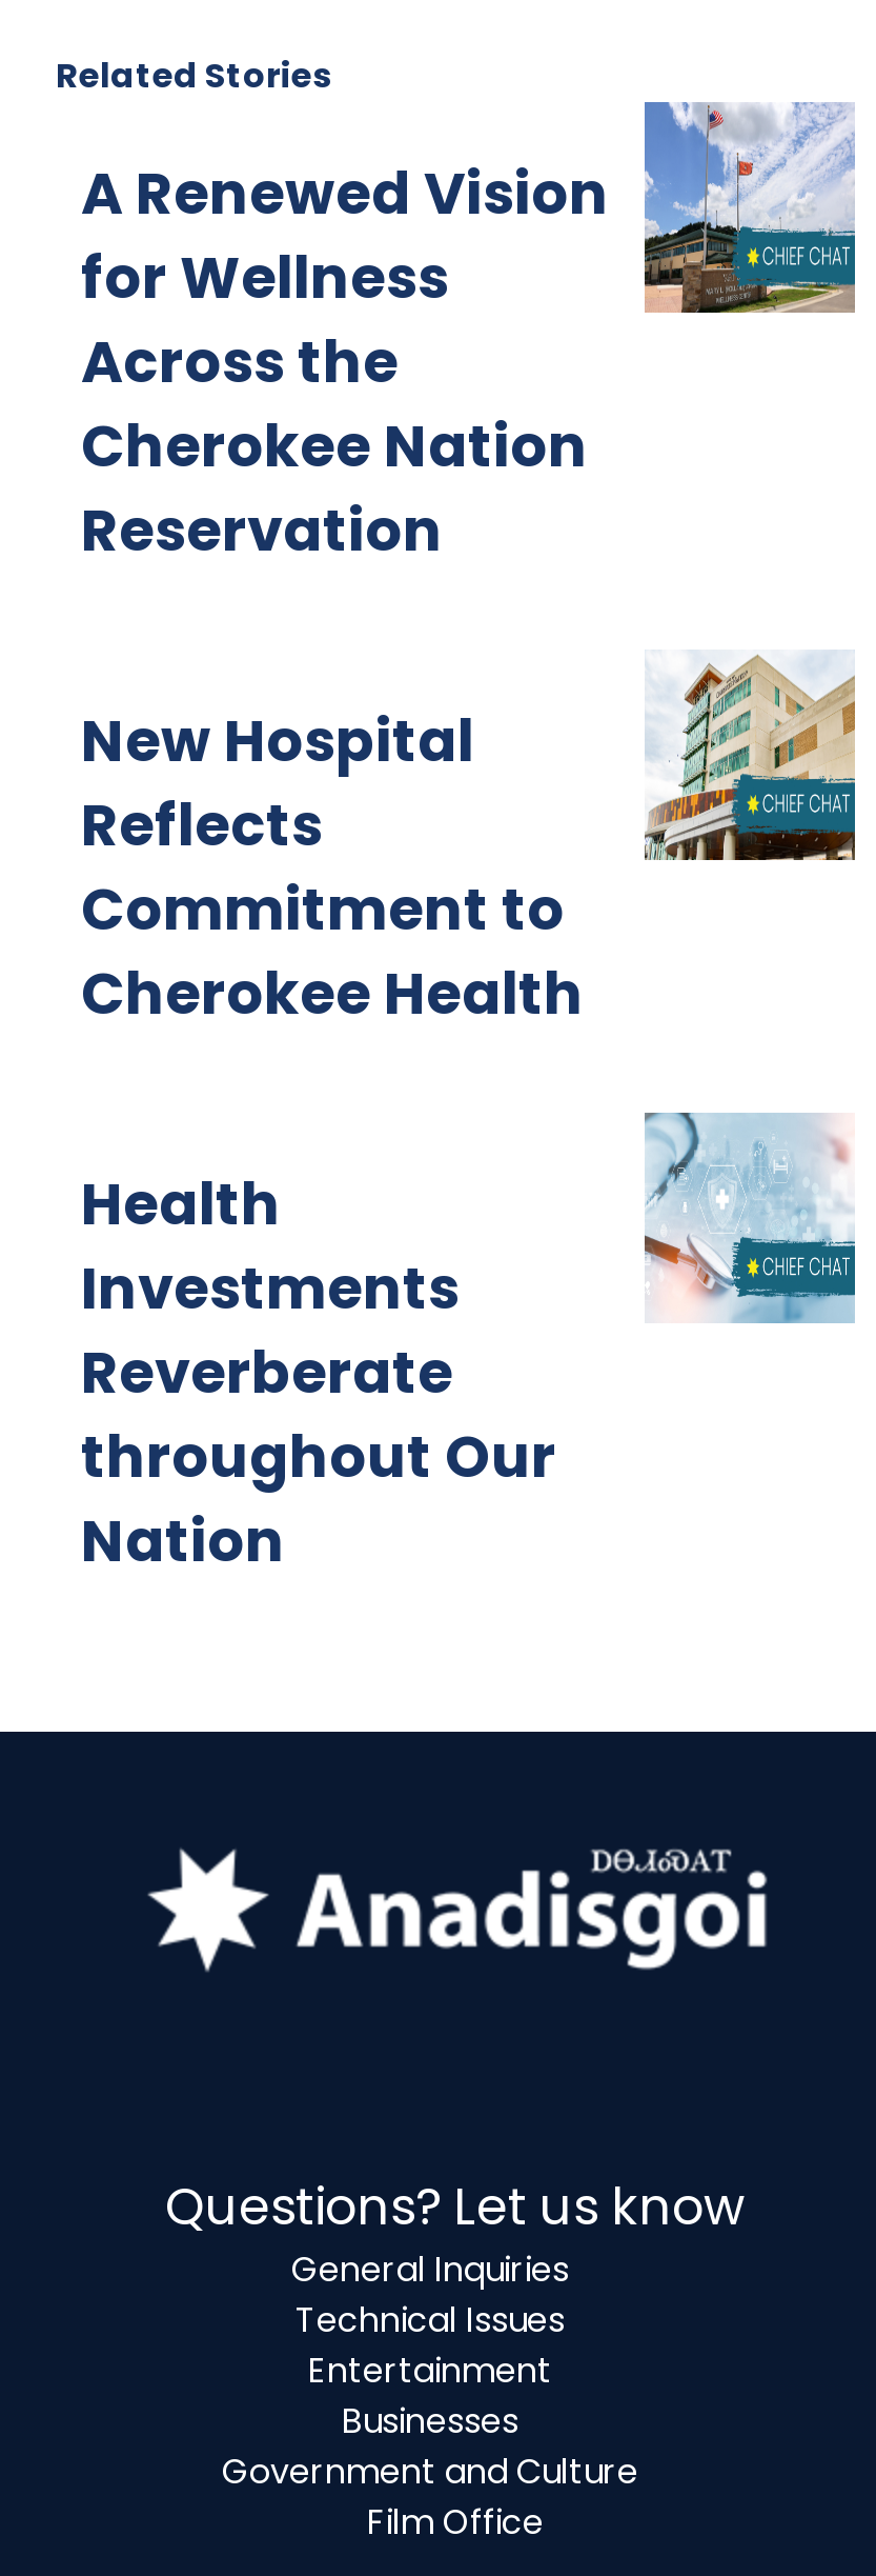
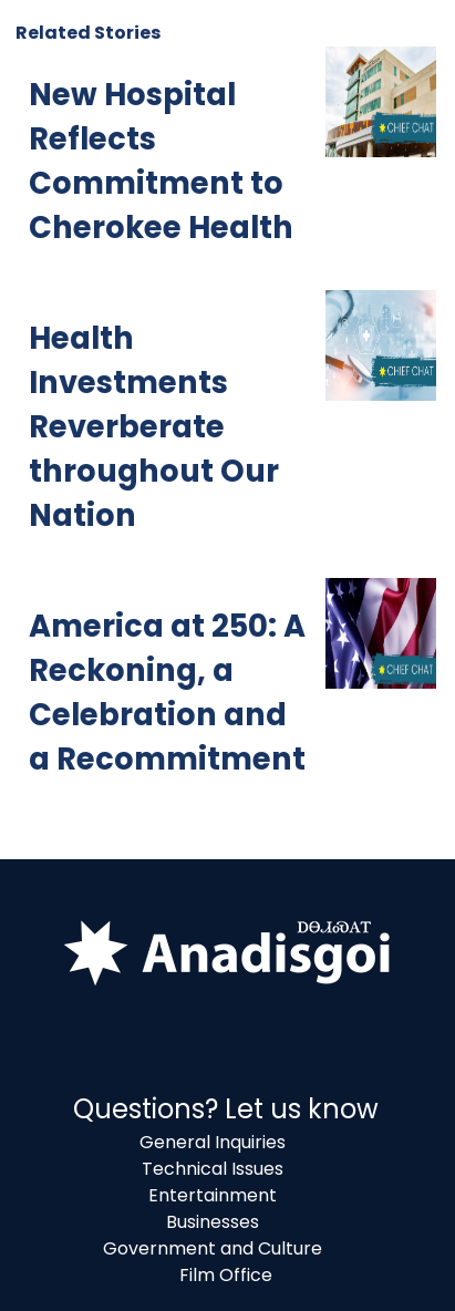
[81,100,855,572] [image] | A Renewed Vision | for Wellness | Across the | Cherokee Nation | Reservation -> none
moved [81,650,857,1582] -> [29,47,437,537]: [image] | New Hospital | Reflects | ... | throughout Our | Nation
none -> [29,577,437,781] [image] | America at 250: A | Reckoning, a | Celebration and | a Recommitment

